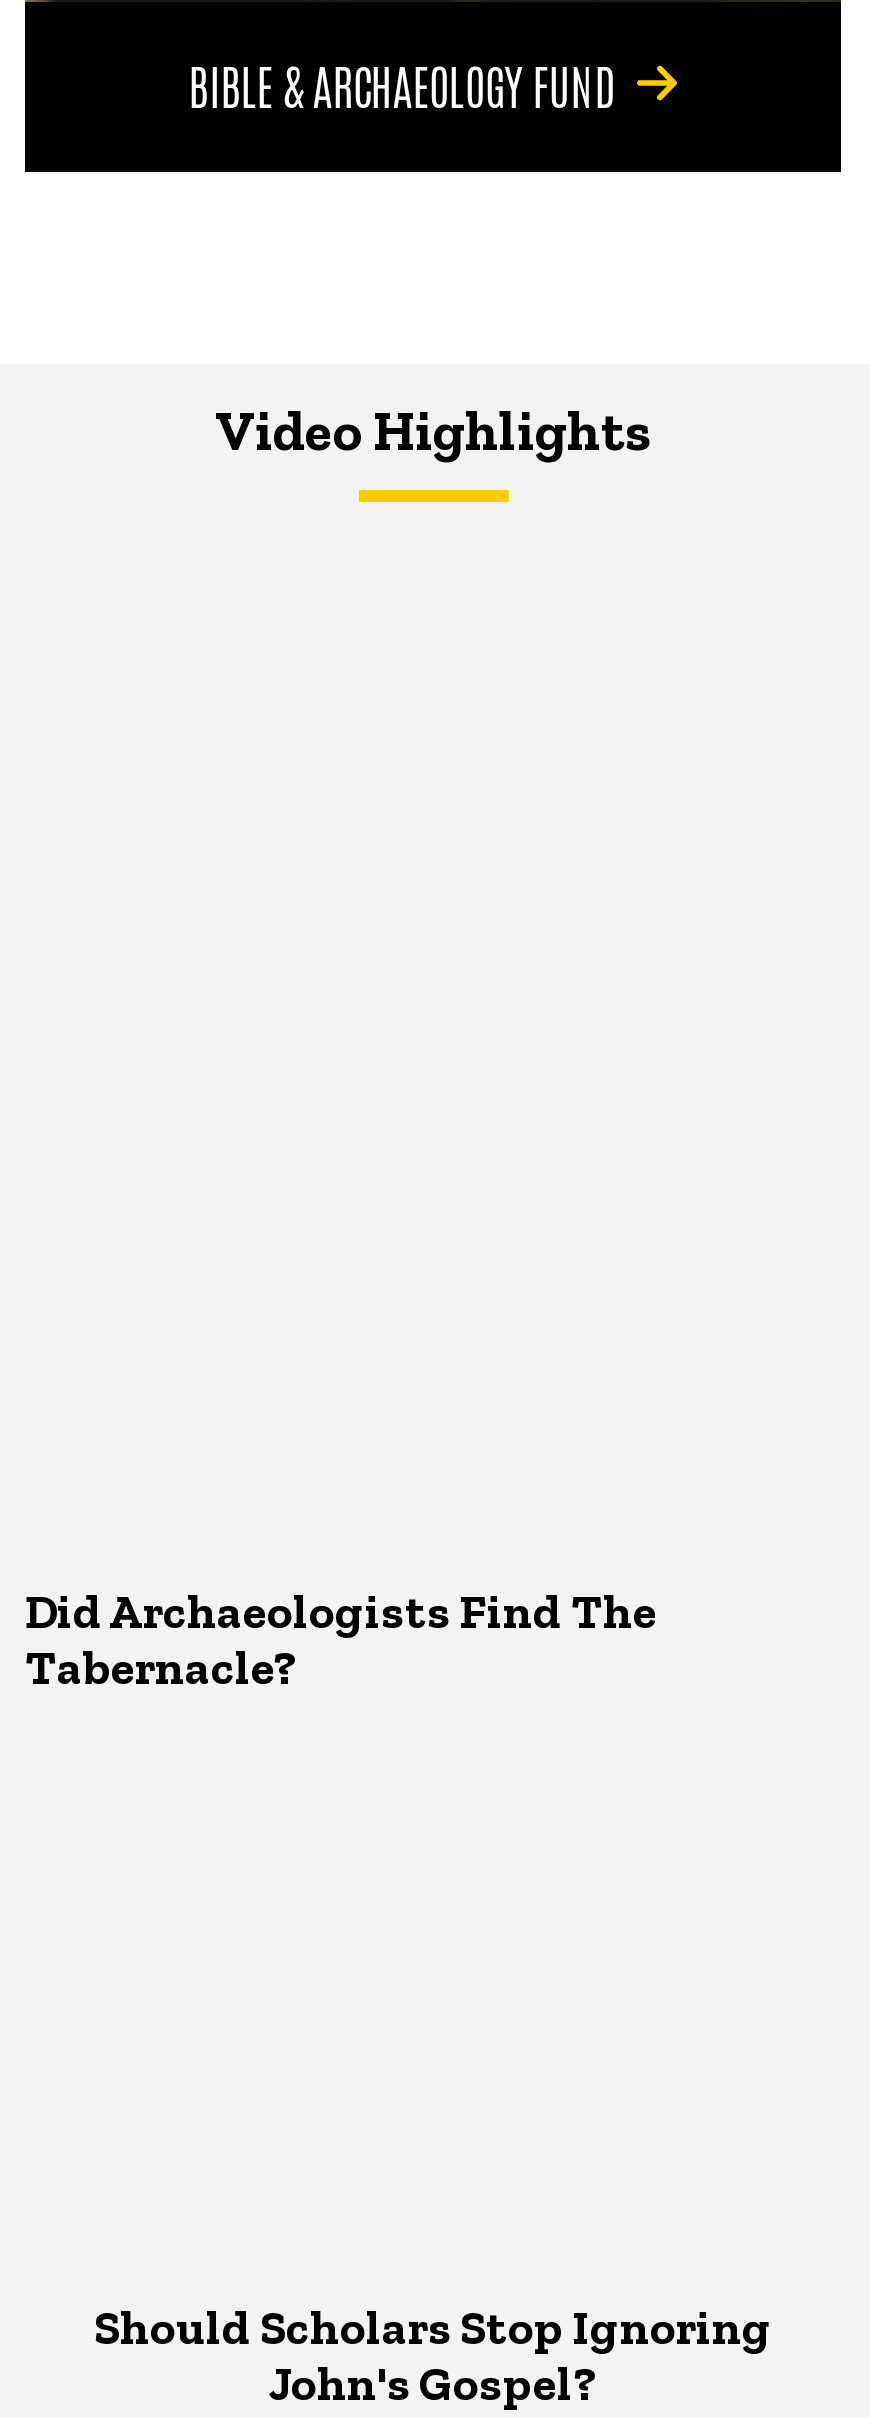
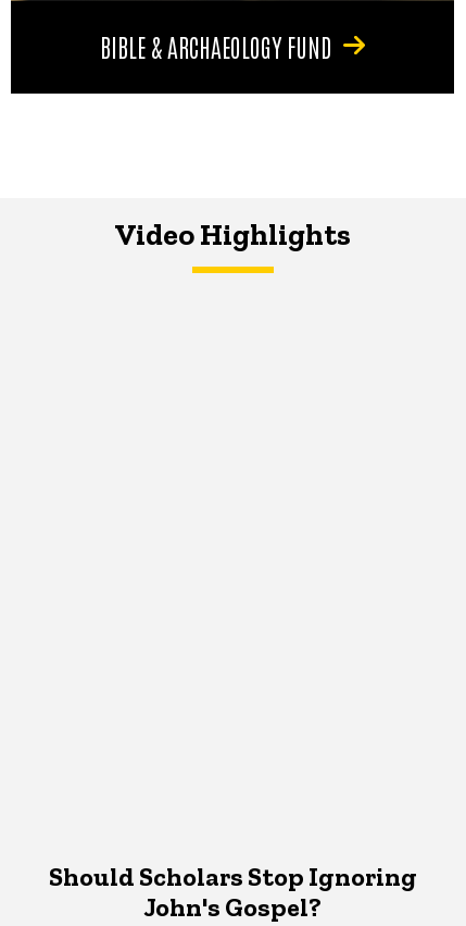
[25,1582,657,1696] Did Archaeologists Find The | Tabernacle? -> none

